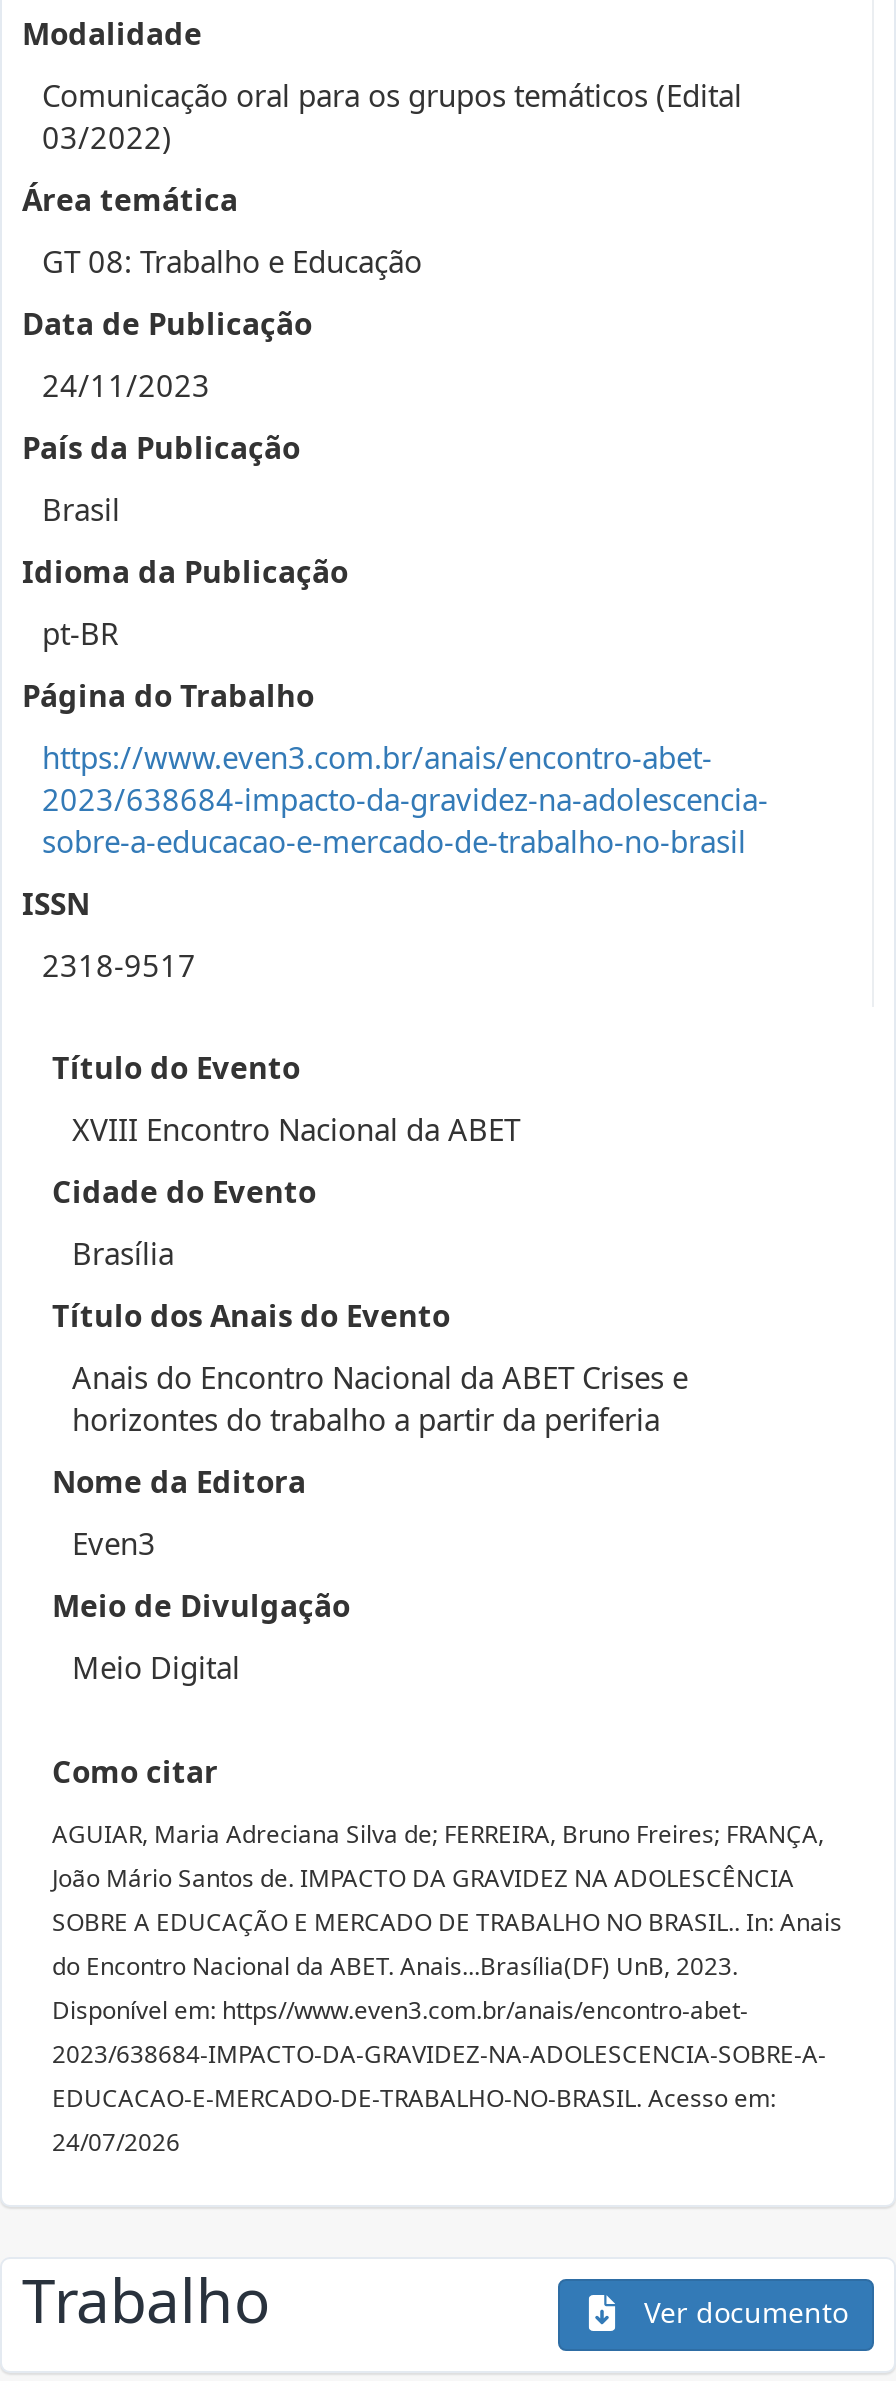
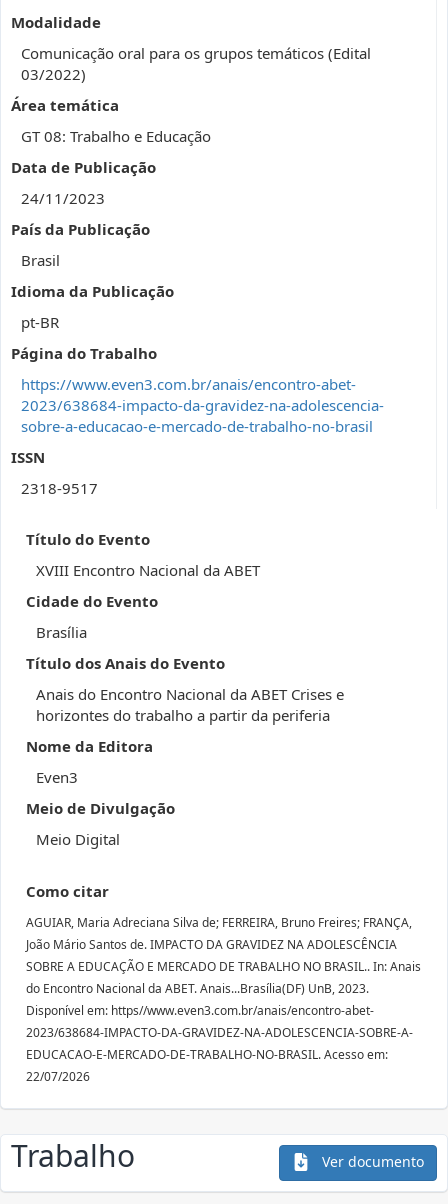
[52,2125,180,2159] 24/07/2026 -> [26,1068,90,1085] 22/07/2026

